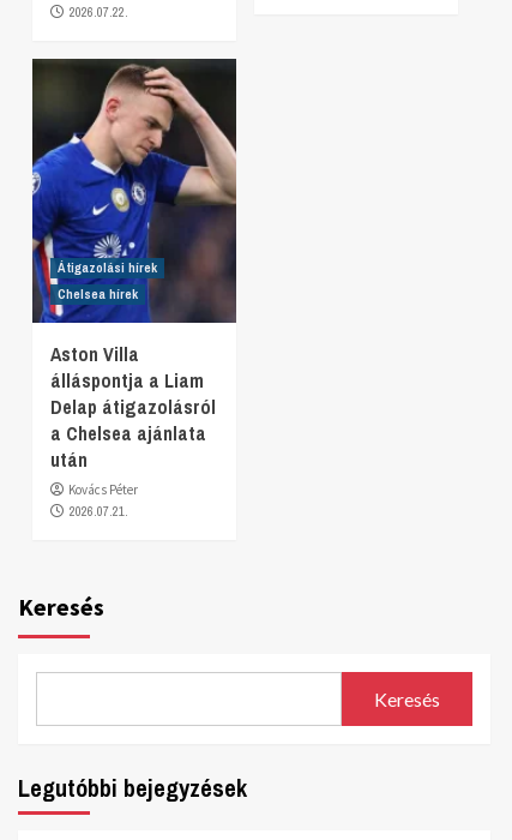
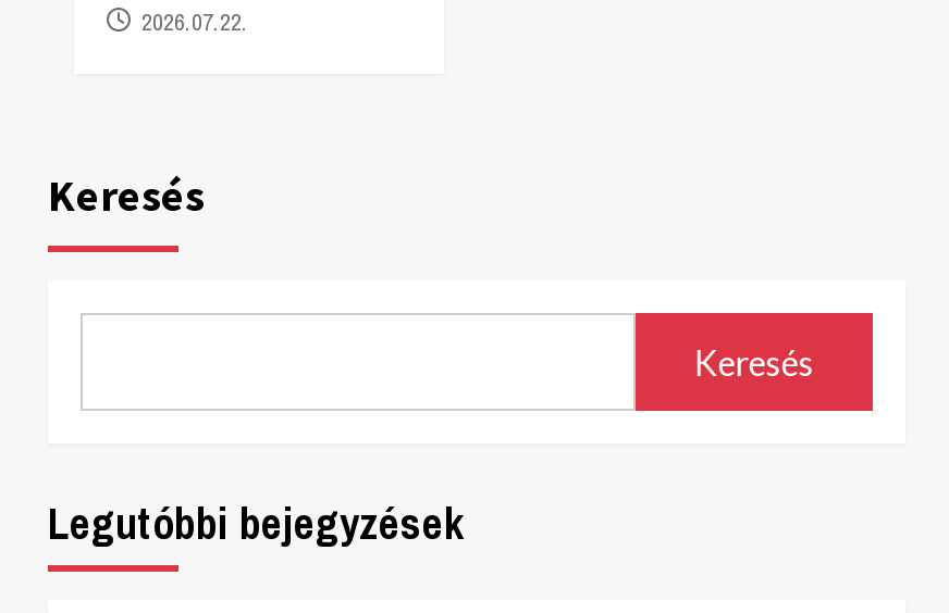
[31,58,237,520] [image] | Átigazolási hírek | Chelsea hírek | Aston Villa | álláspontja a Liam | Delap átigazolásról | a Chelsea ajánlata | után | Kovács Péter | 2026.07.21. -> none

